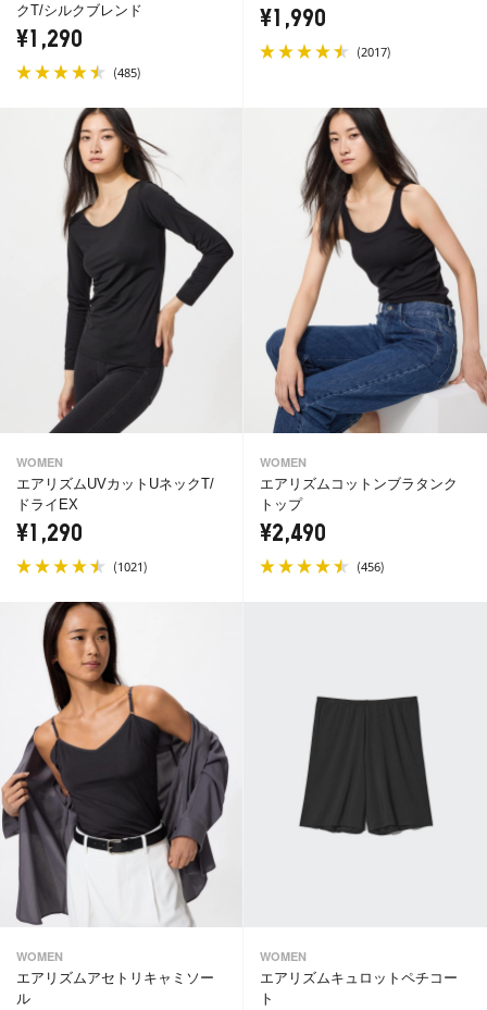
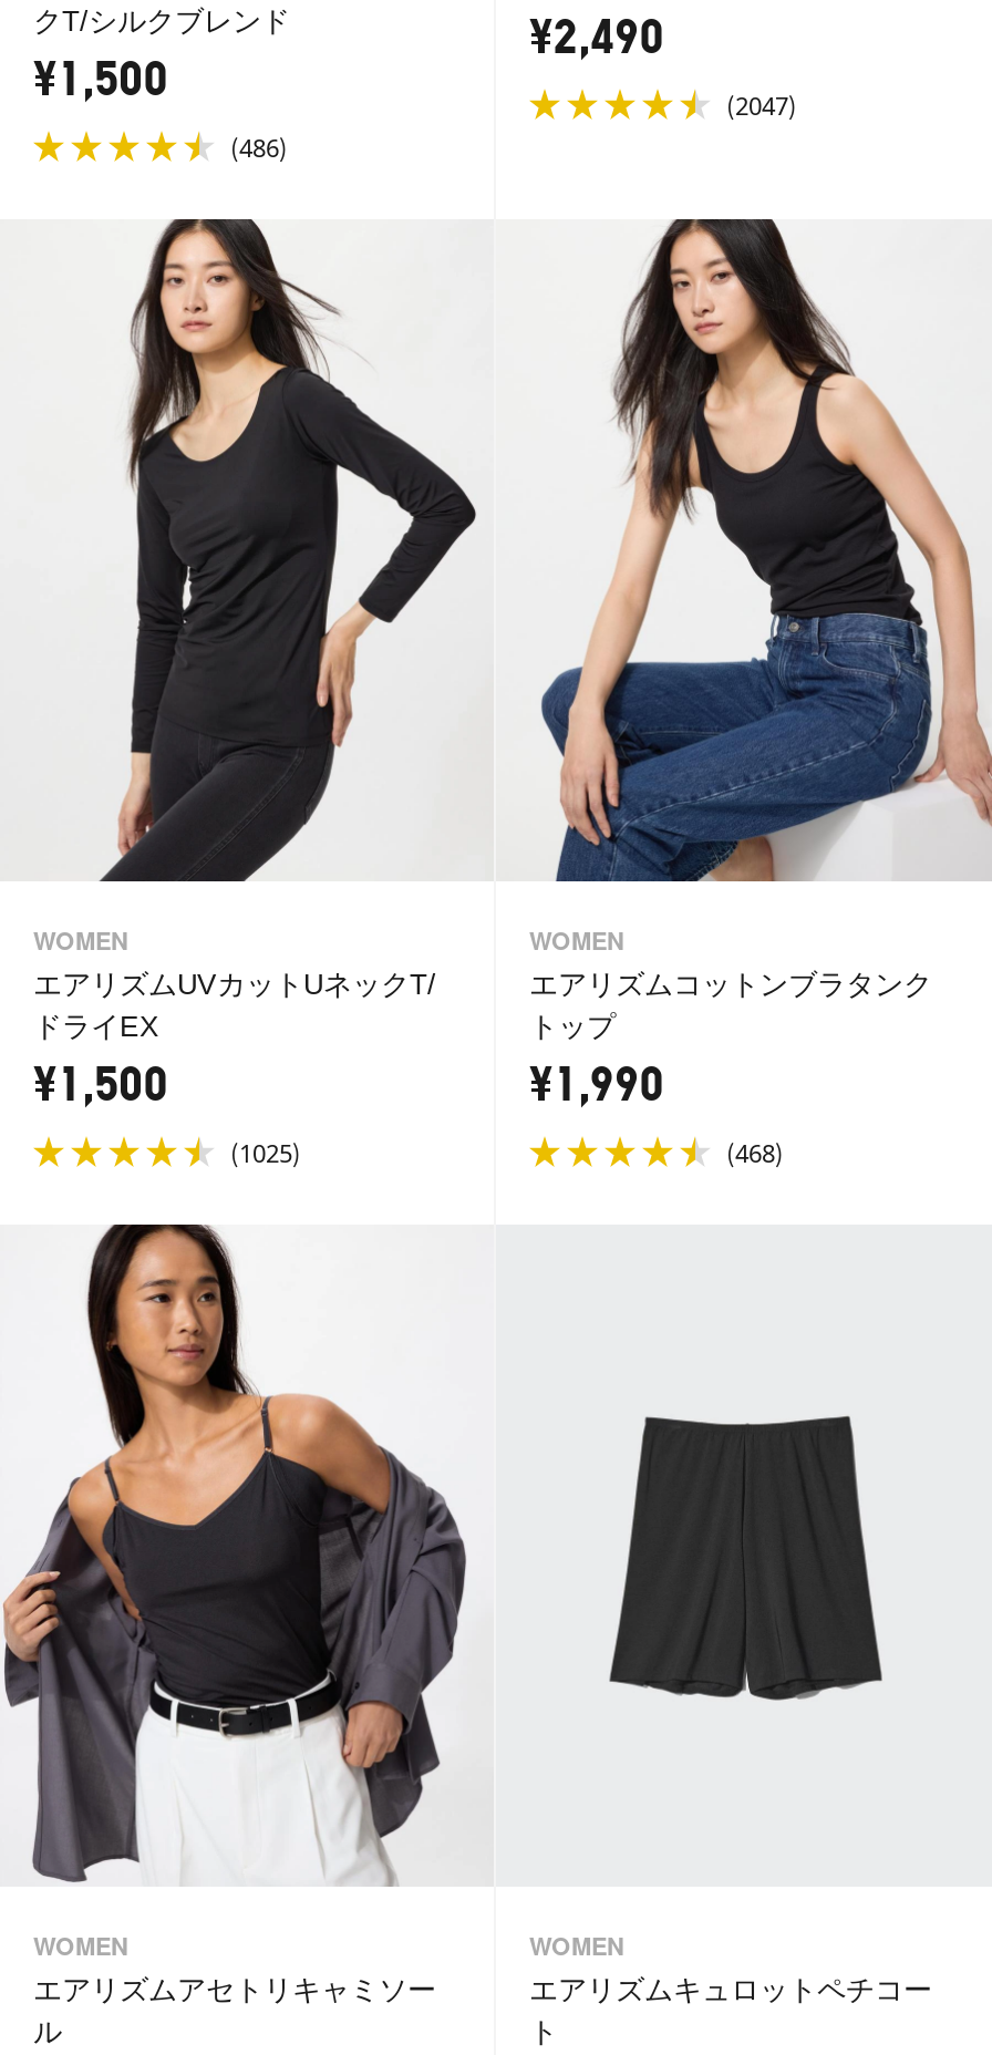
[260,3,327,31] ¥1,990 -> [529,6,665,64] ¥2,490
[16,24,83,52] ¥1,290 -> [33,48,169,106] ¥1,500
[357,42,391,60] (2017) -> [726,86,797,121] (2047)
[113,63,141,80] (485) -> [230,128,288,163] (486)
[16,518,83,546] ¥1,290 -> [33,1054,169,1111] ¥1,500
[260,518,327,546] ¥2,490 -> [529,1054,665,1111] ¥1,990
[113,557,148,575] (1021) -> [230,1134,301,1169] (1025)
[357,557,385,575] (456) -> [726,1134,784,1169] (468)

